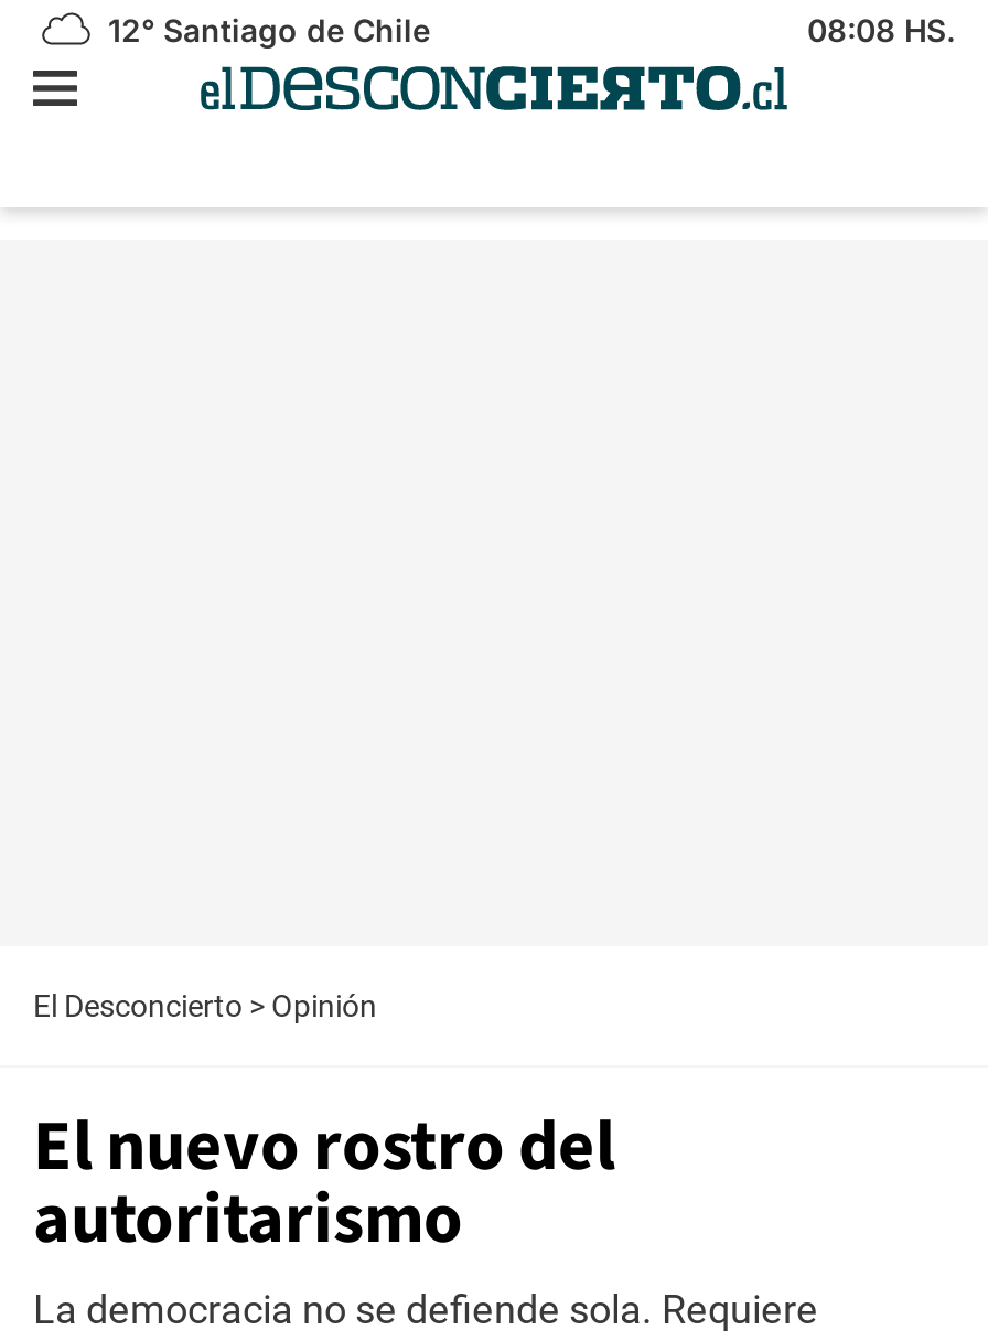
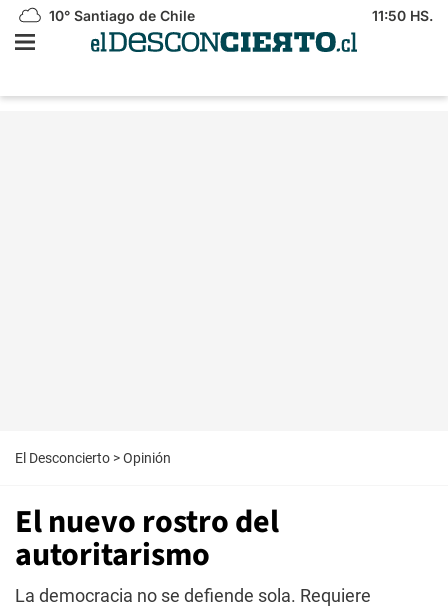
[99,11,430,49] 12° Santiago de Chile -> [45,7,195,24] 10° Santiago de Chile
[807,11,955,49] 08:08 HS. -> [372,7,433,24] 11:50 HS.

